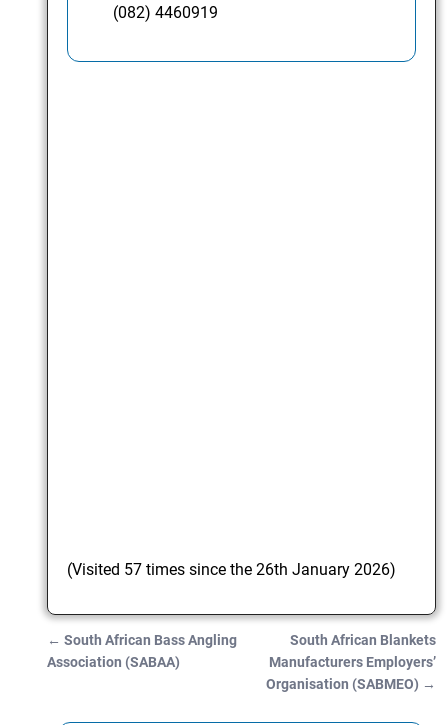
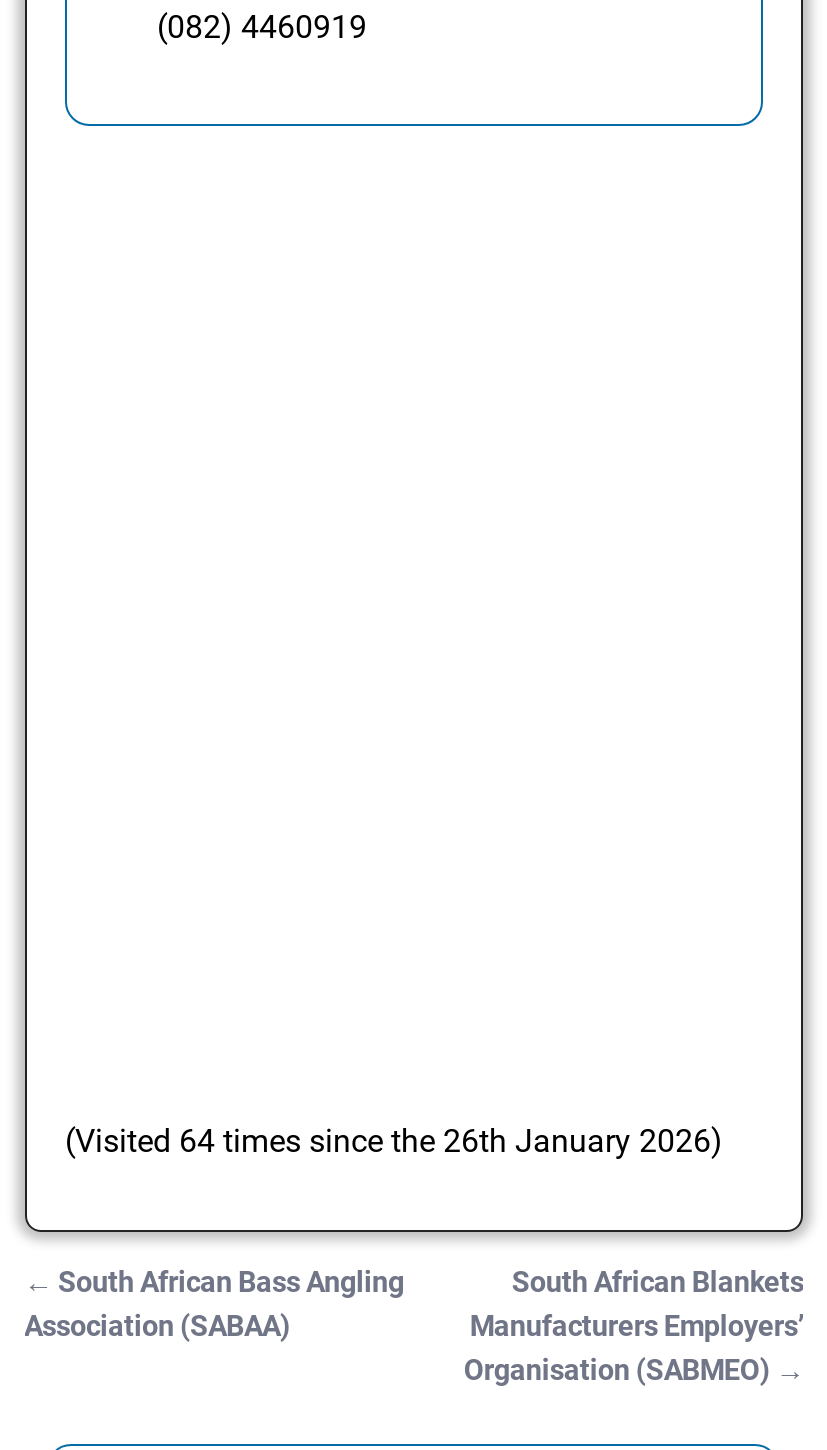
[67,560,396,579] (Visited 57 times since the 26th January 2026) -> [65,1121,723,1159] (Visited 64 times since the 26th January 2026)

